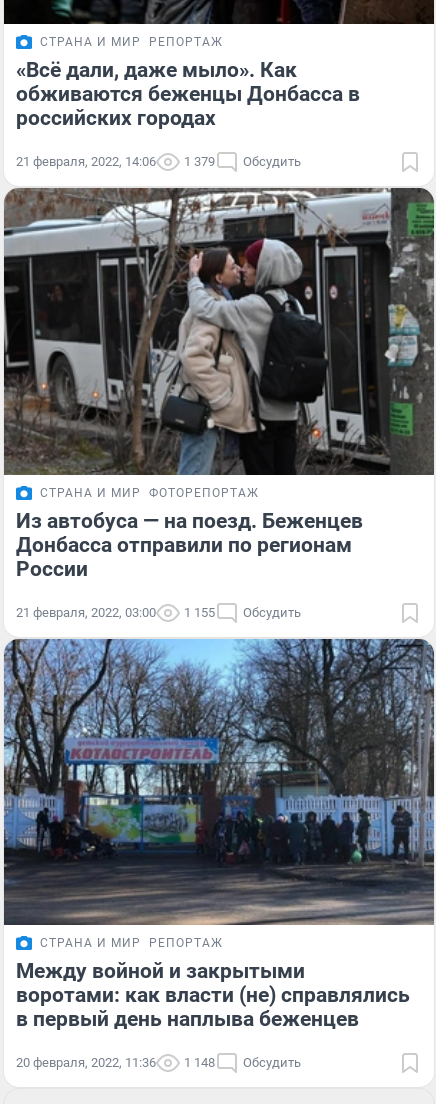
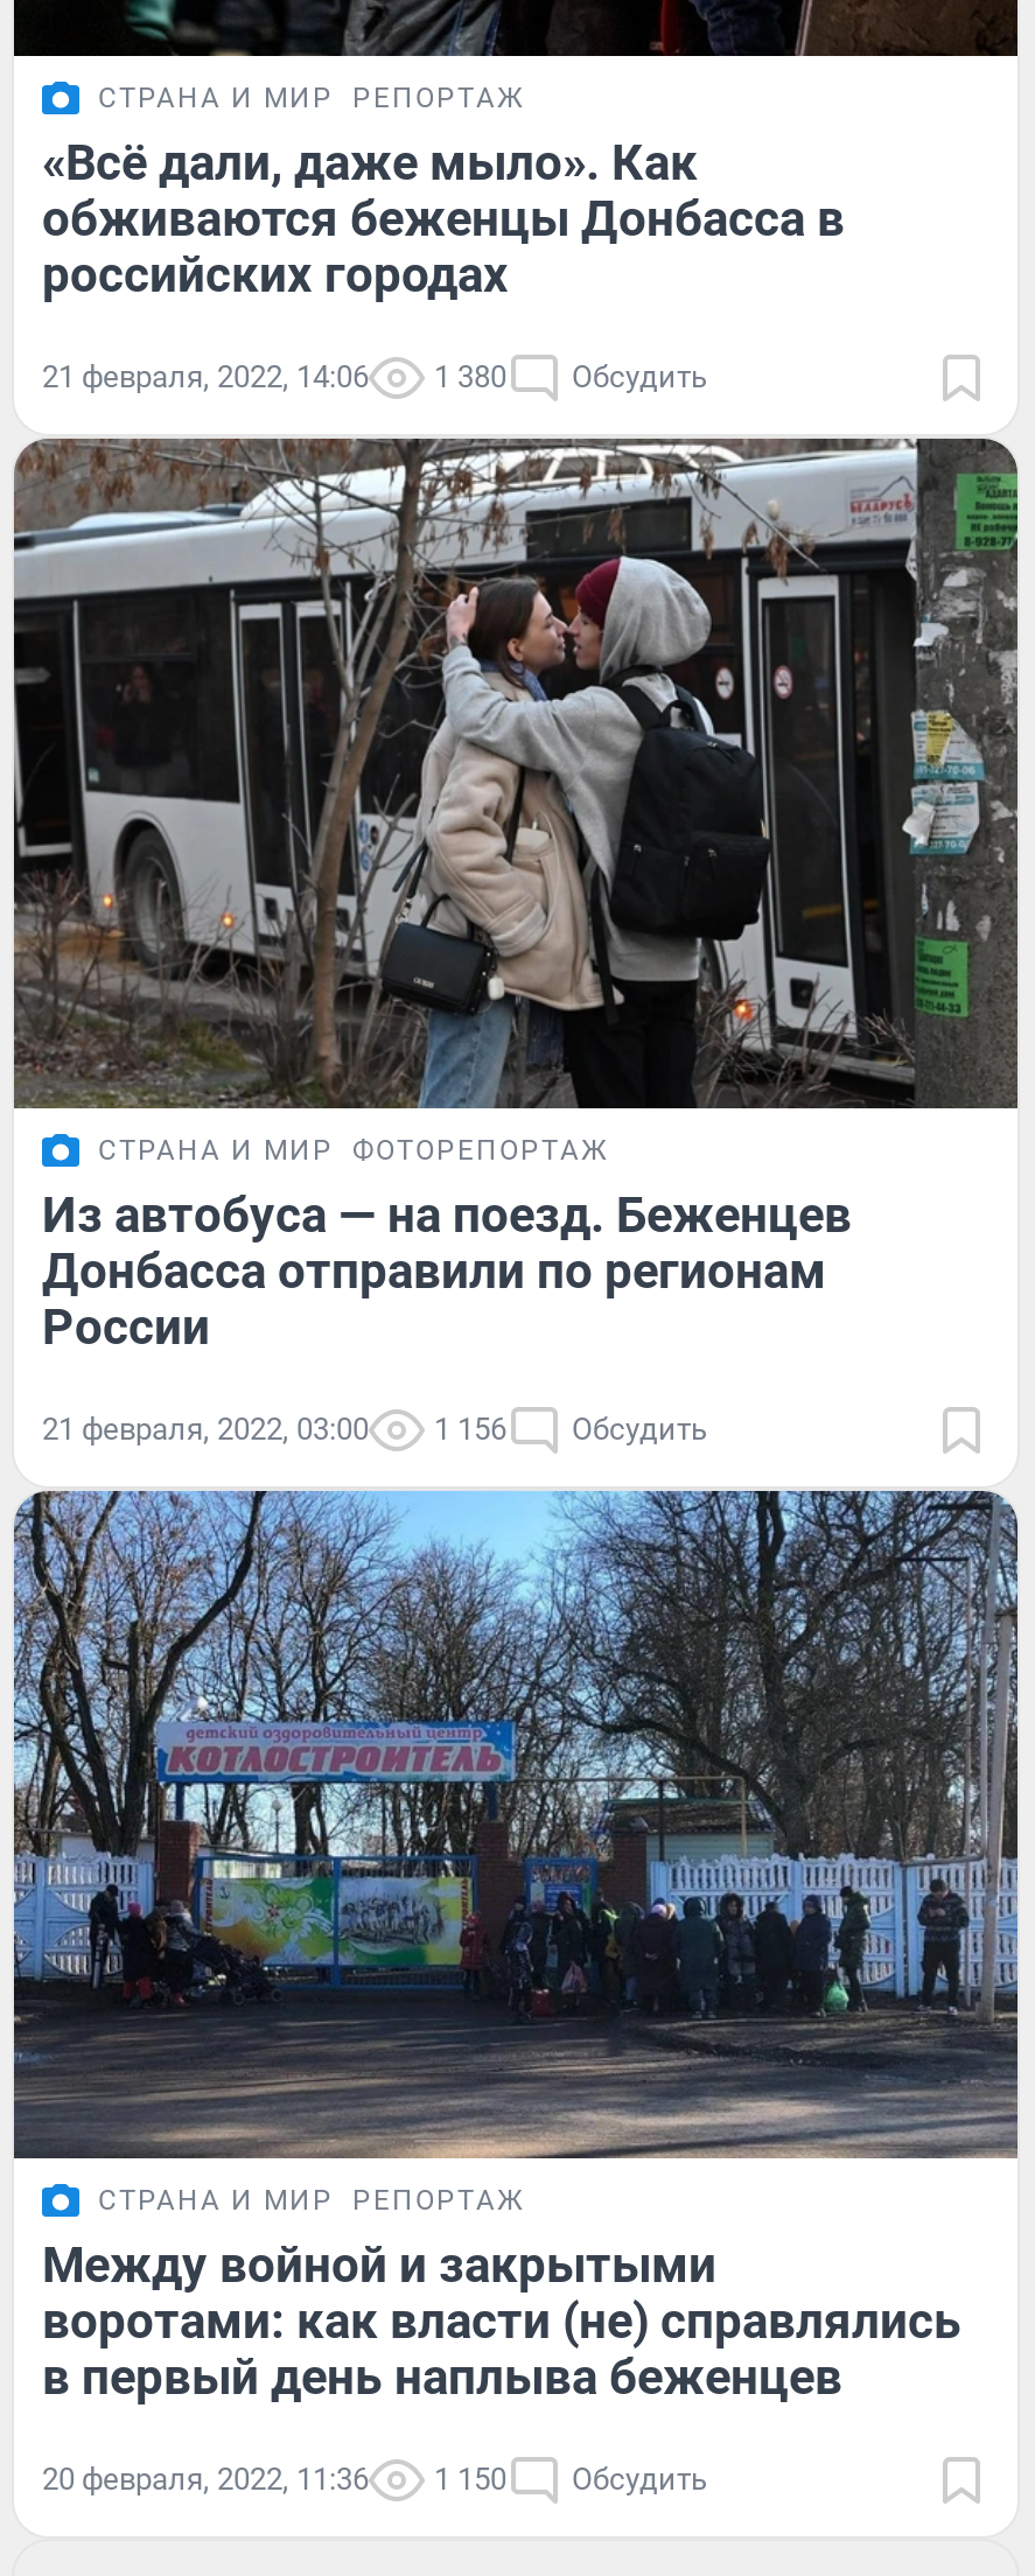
[16,154,301,169] 21 февраля, 2022, 14:06 1 379 Обсудить -> [42,359,707,394] 21 февраля, 2022, 14:06 1 380 Обсудить
[16,604,301,619] 21 февраля, 2022, 03:00 1 155 Обсудить -> [42,1410,707,1445] 21 февраля, 2022, 03:00 1 156 Обсудить
[16,1055,301,1070] 20 февраля, 2022, 11:36 1 148 Обсудить -> [42,2462,707,2497] 20 февраля, 2022, 11:36 1 150 Обсудить

